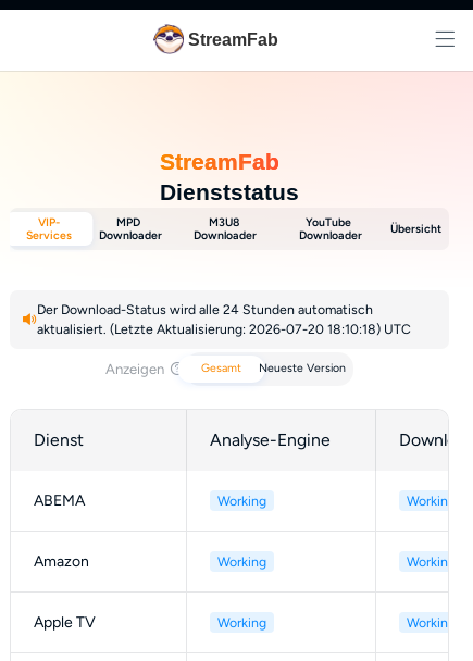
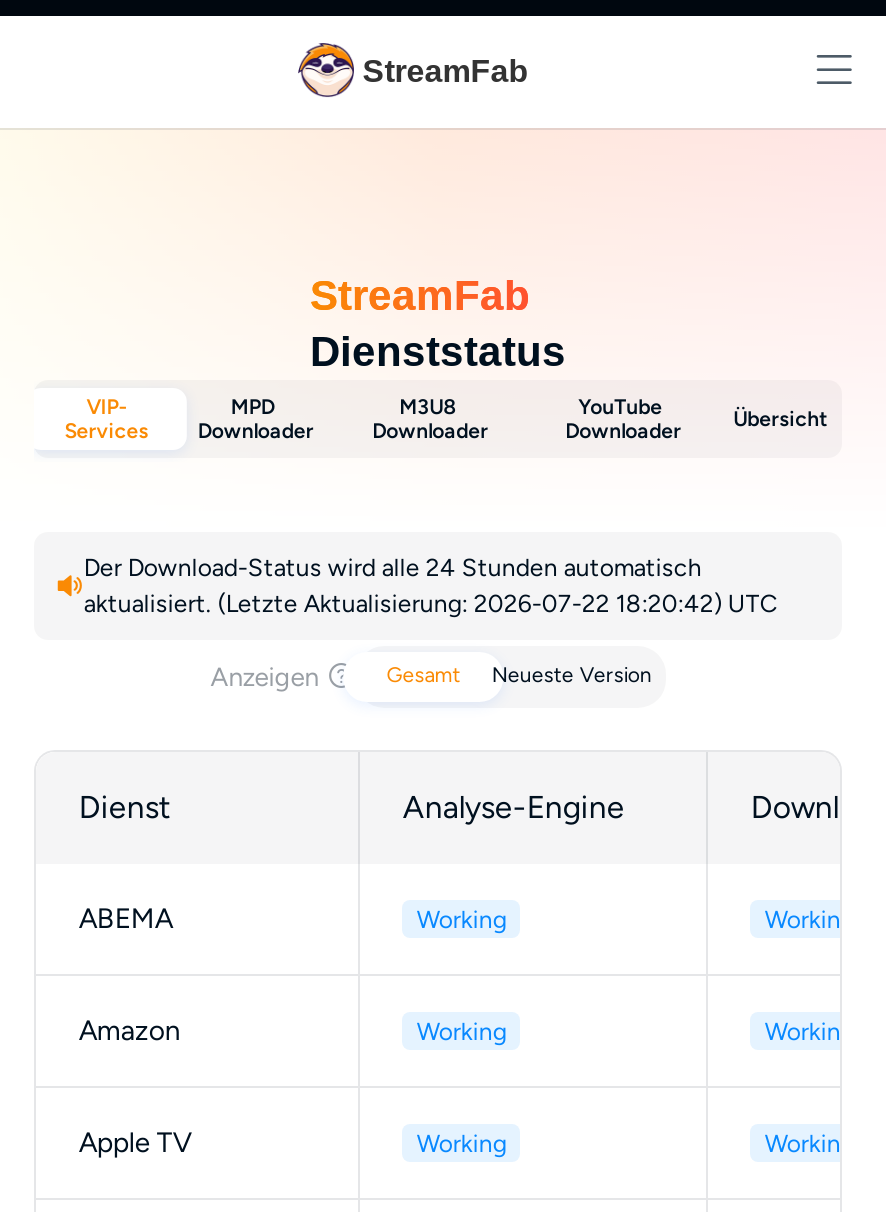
[37,321,411,337] aktualisiert. (Letzte Aktualisierung: 2026-07-20 18:10:18) UTC -> [84,588,778,618] aktualisiert. (Letzte Aktualisierung: 2026-07-22 18:20:42) UTC

